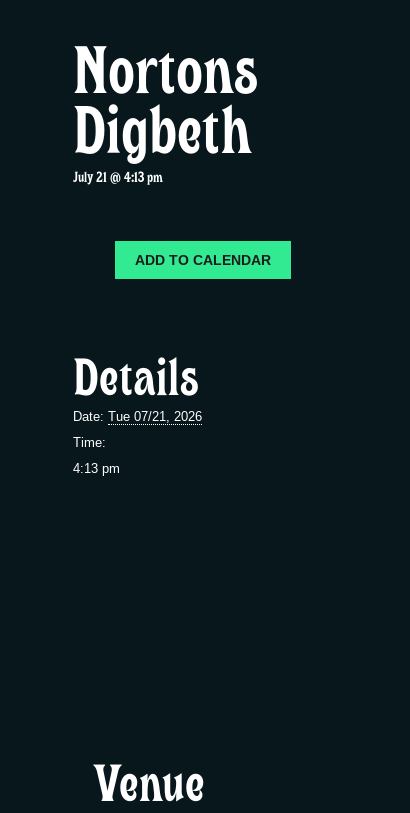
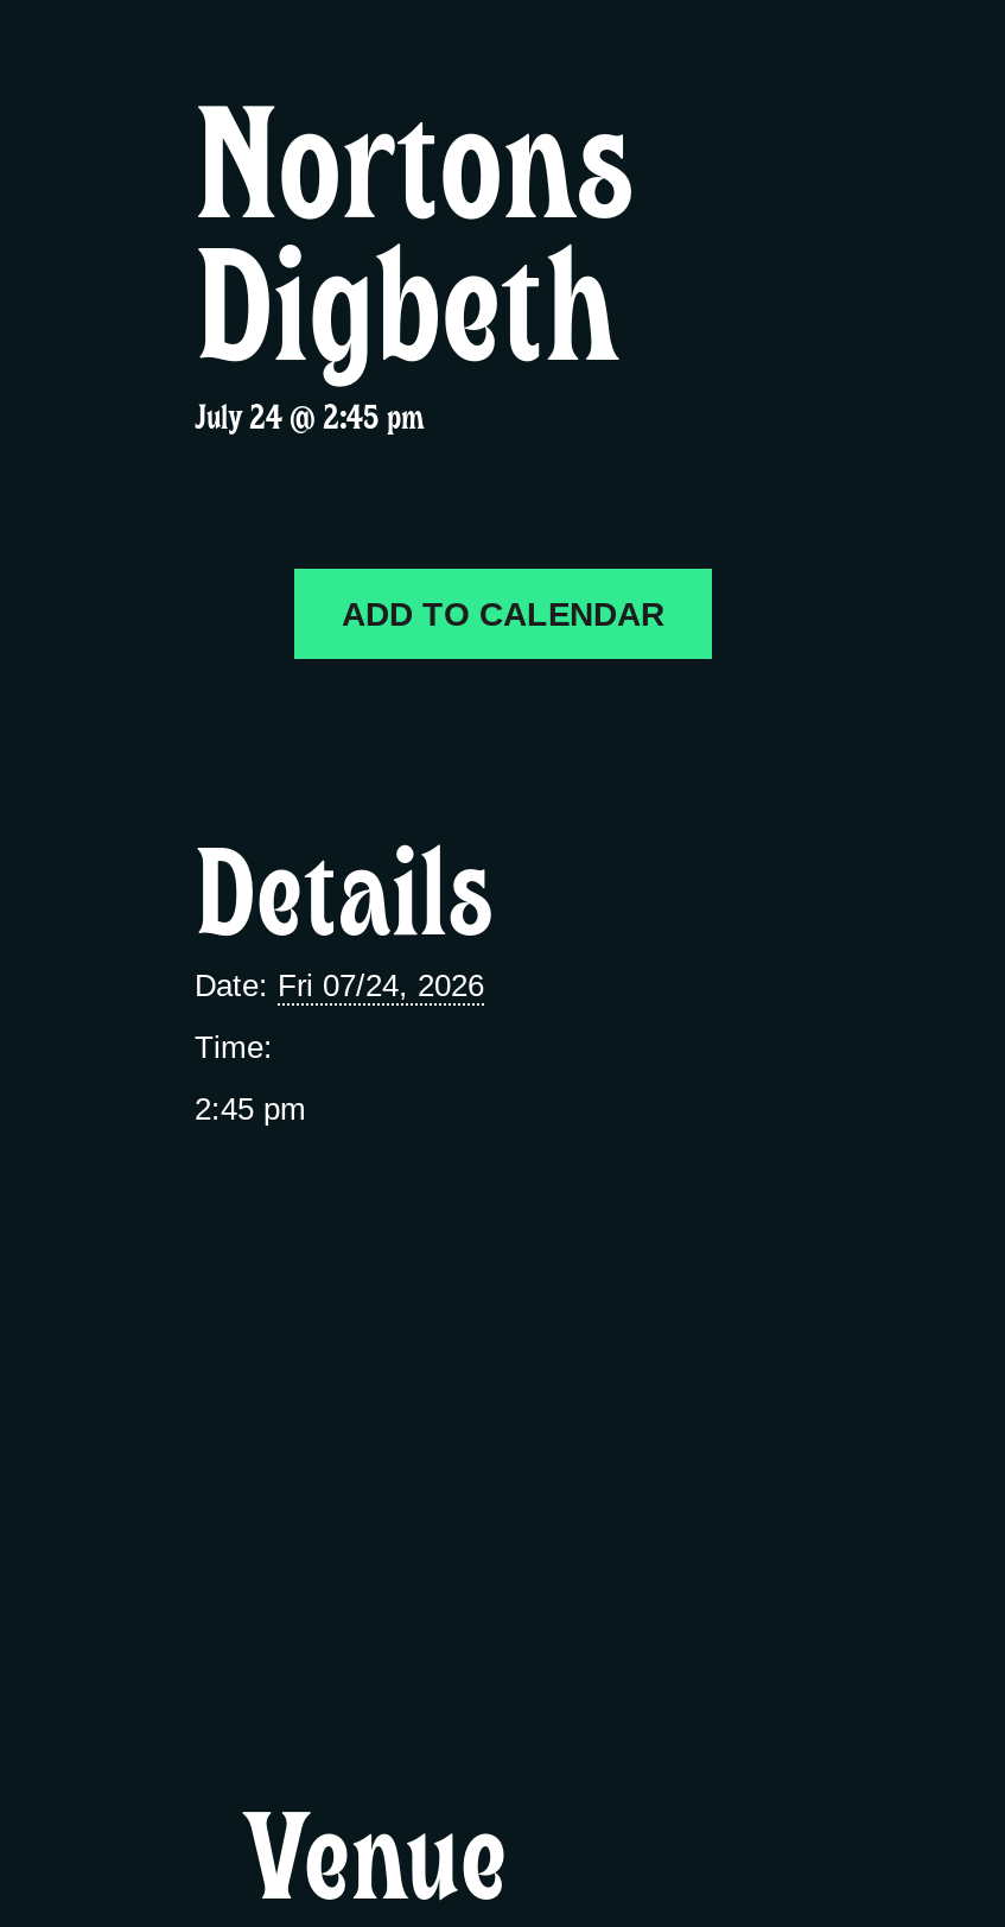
[73,167,163,185] July 21 @ 4:13 pm -> [195,393,425,436] July 24 @ 2:45 pm
[73,409,202,424] Date: Tue 07/21, 2026 -> [195,968,484,1004] Date: Fri 07/24, 2026
[73,461,120,476] 4:13 pm -> [195,1092,306,1127] 2:45 pm

